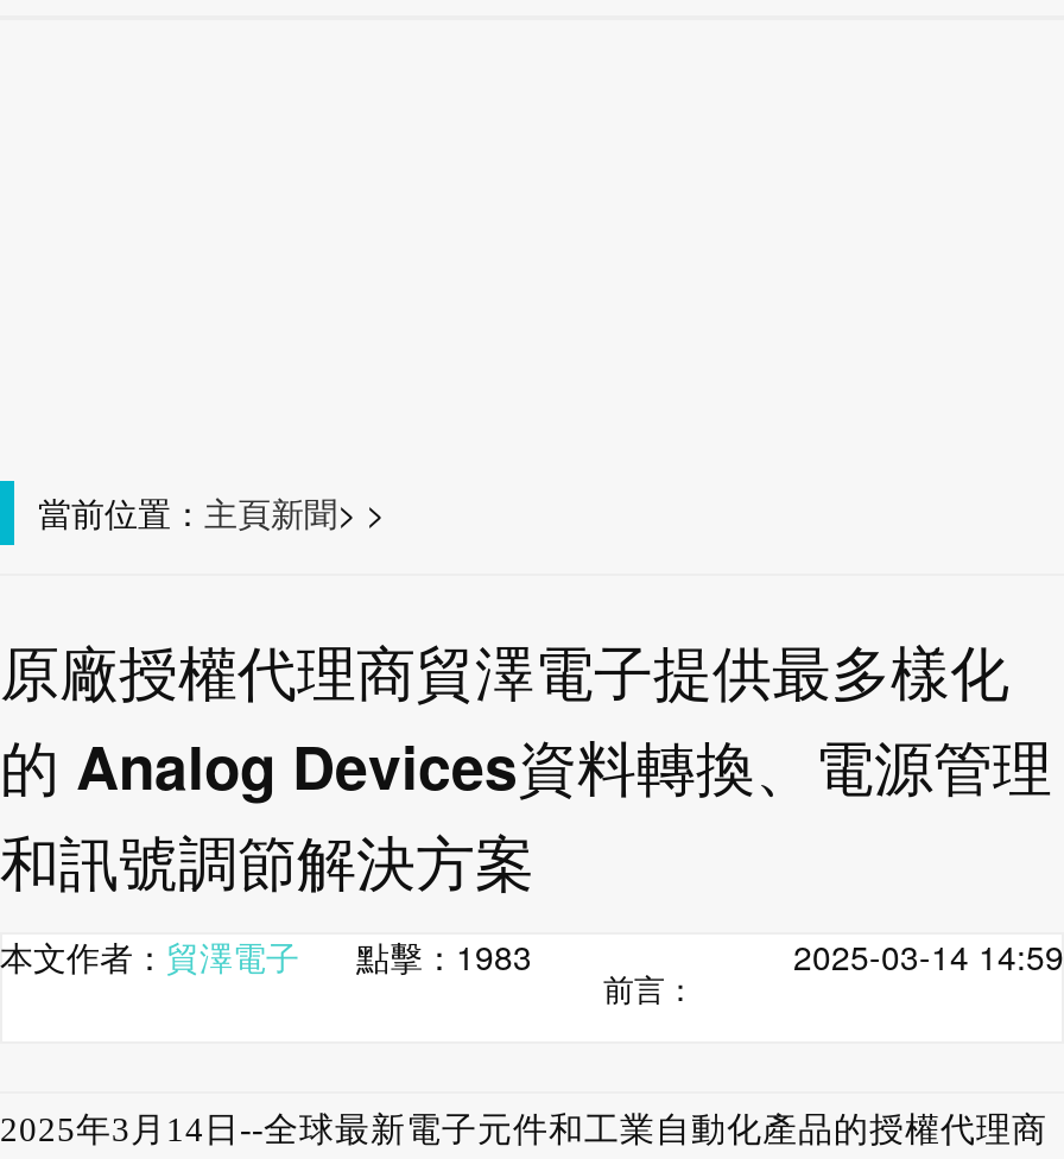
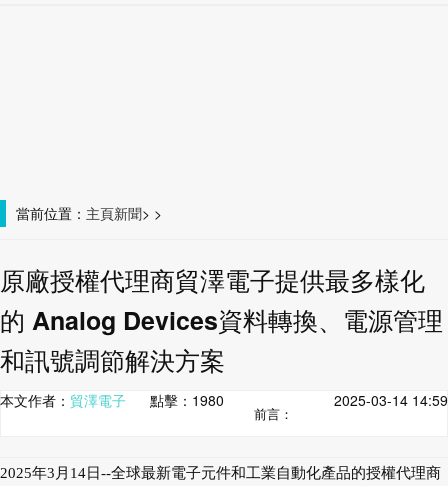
[0,932,532,980] 本文作者：貿澤電子點擊：1983 -> [0,390,224,410] 本文作者：貿澤電子點擊：1980

